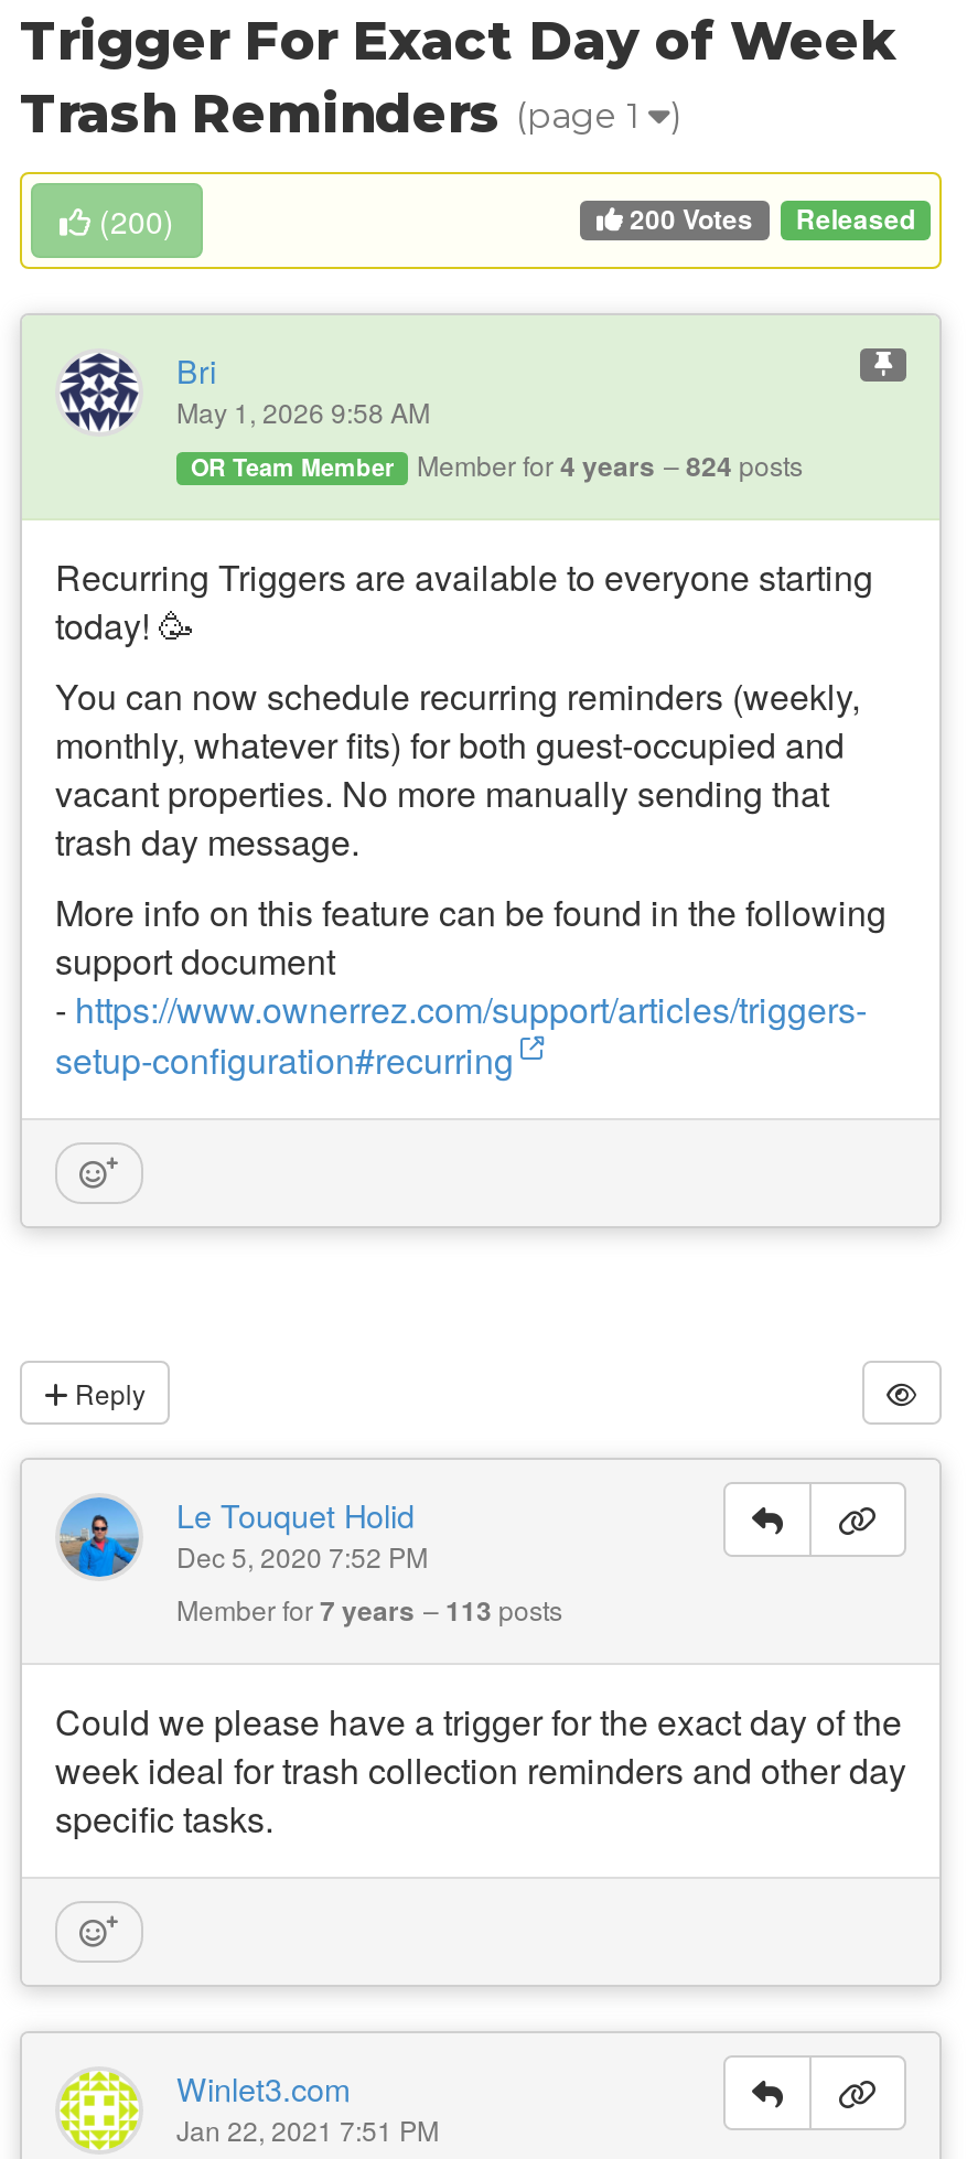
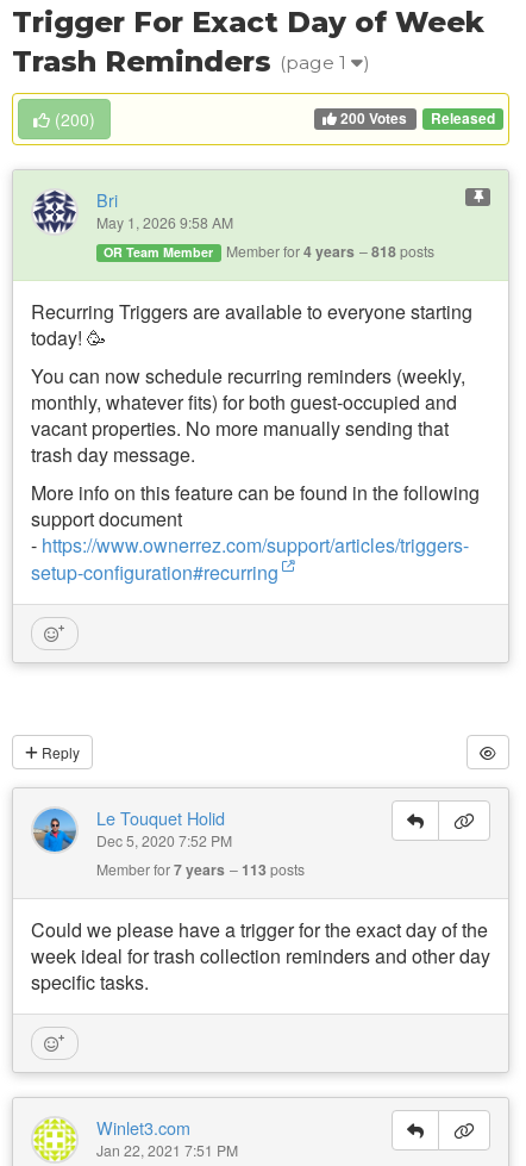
[191,445,802,485] OR Team Member Member for4 years 824 posts -> [104,241,434,262] OR Team Member Member for4 years 818 posts

